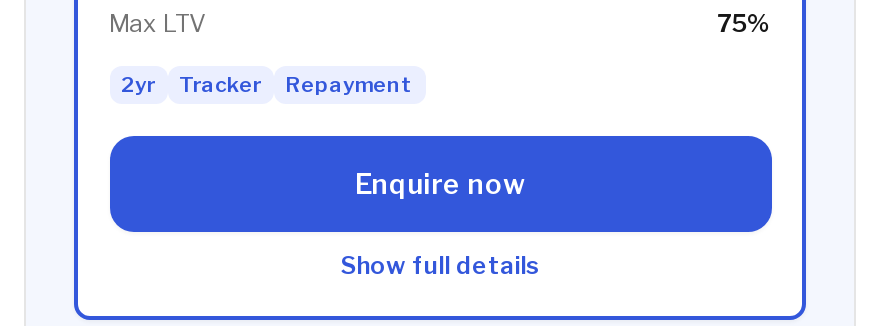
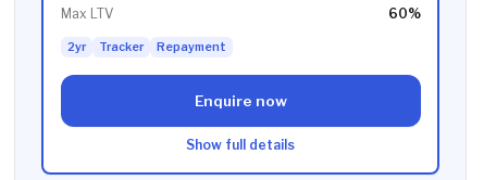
[717,9,771,39] 75% -> [388,6,420,22] 60%

